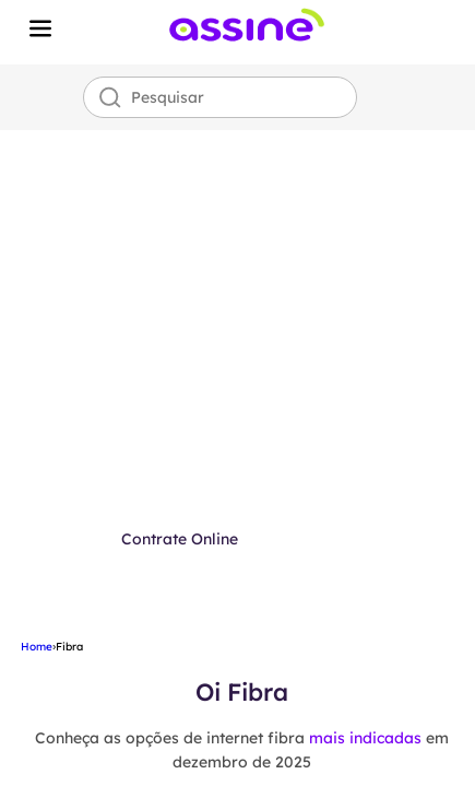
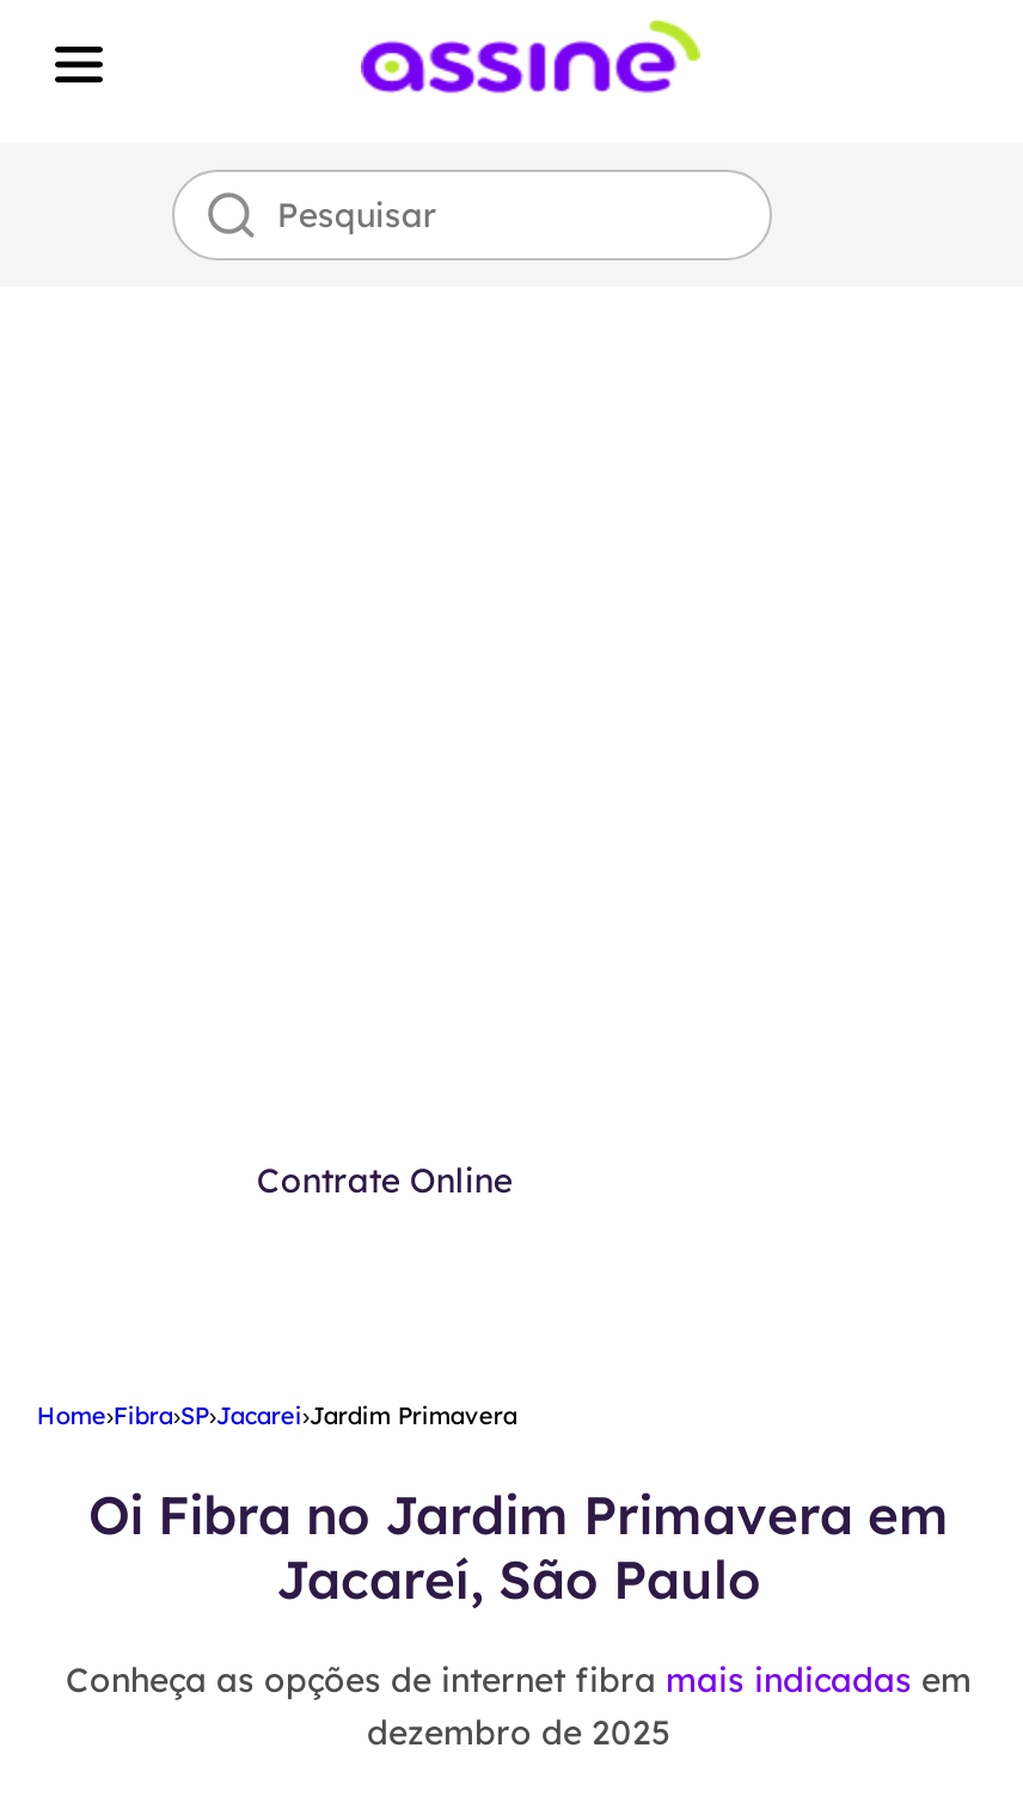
[21,639,83,654] Home›Fibra -> [37,1400,517,1431] Home›Fibra›SP›Jacarei›Jardim Primavera
[195,677,288,707] Oi Fibra -> [88,1481,949,1613] Oi Fibra no Jardim Primavera em | Jacareí, São Paulo

